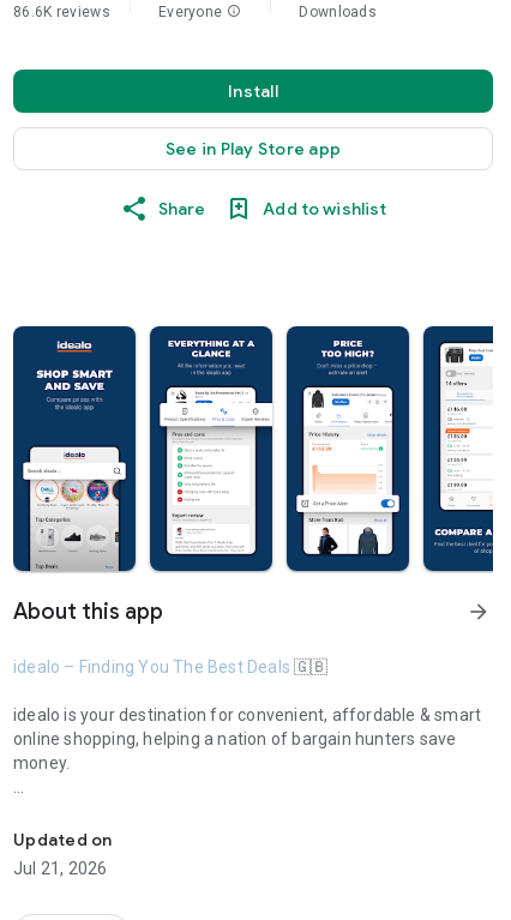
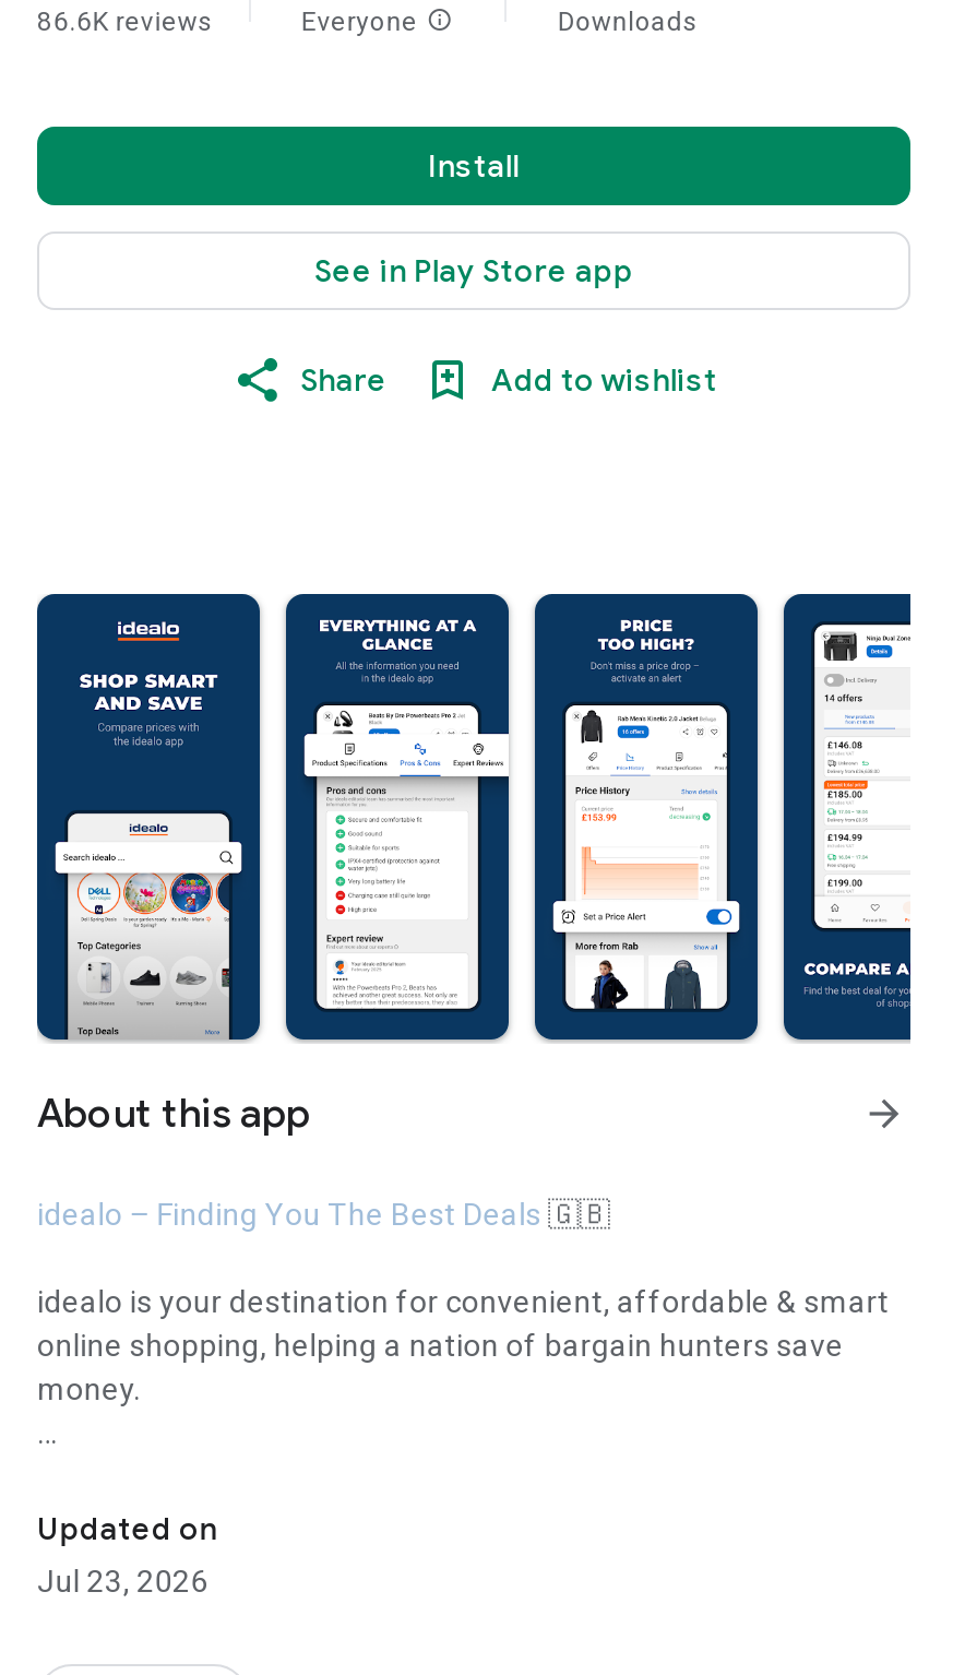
[13,859,107,878] Jul 21, 2026 -> [37,1564,208,1599] Jul 23, 2026

